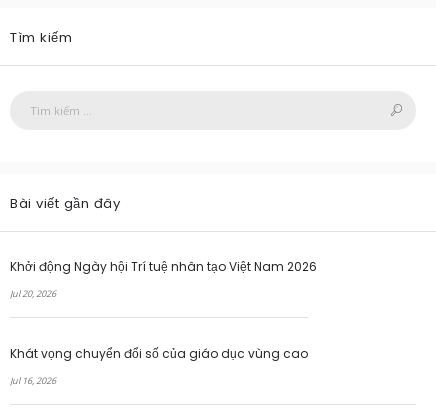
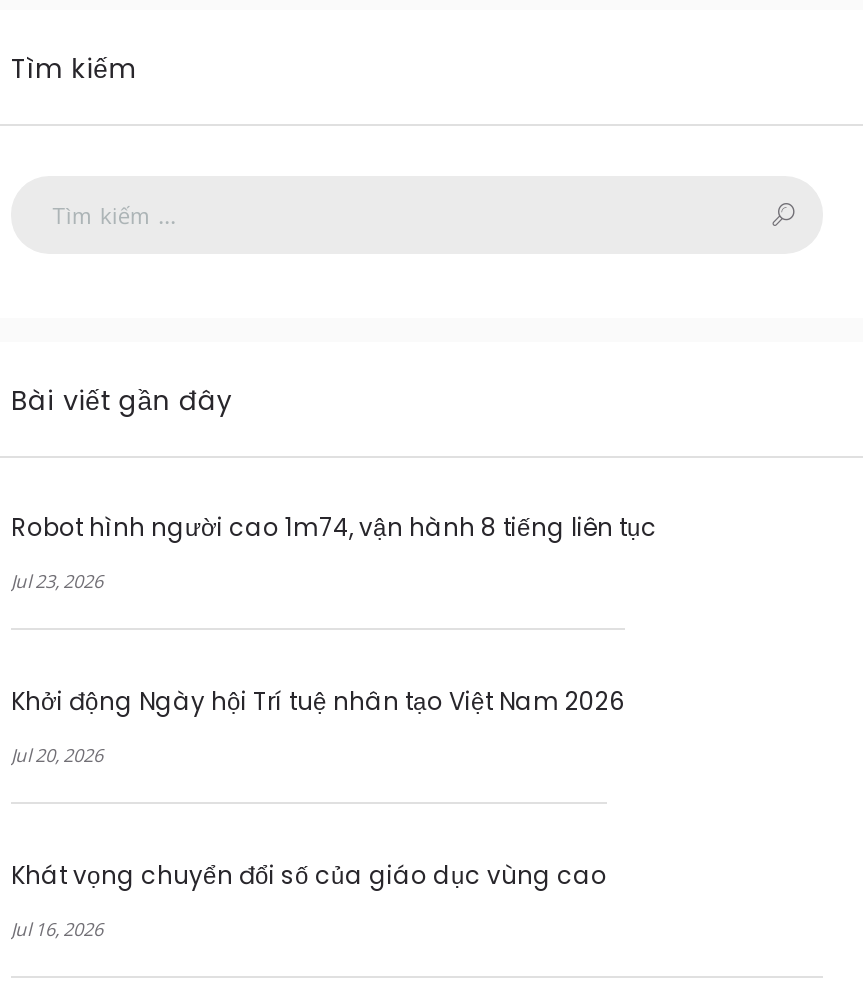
none -> [11,511,657,595] Robot hình người cao 1m74, vận hành 8 tiếng liên tục | Jul 23, 2026

